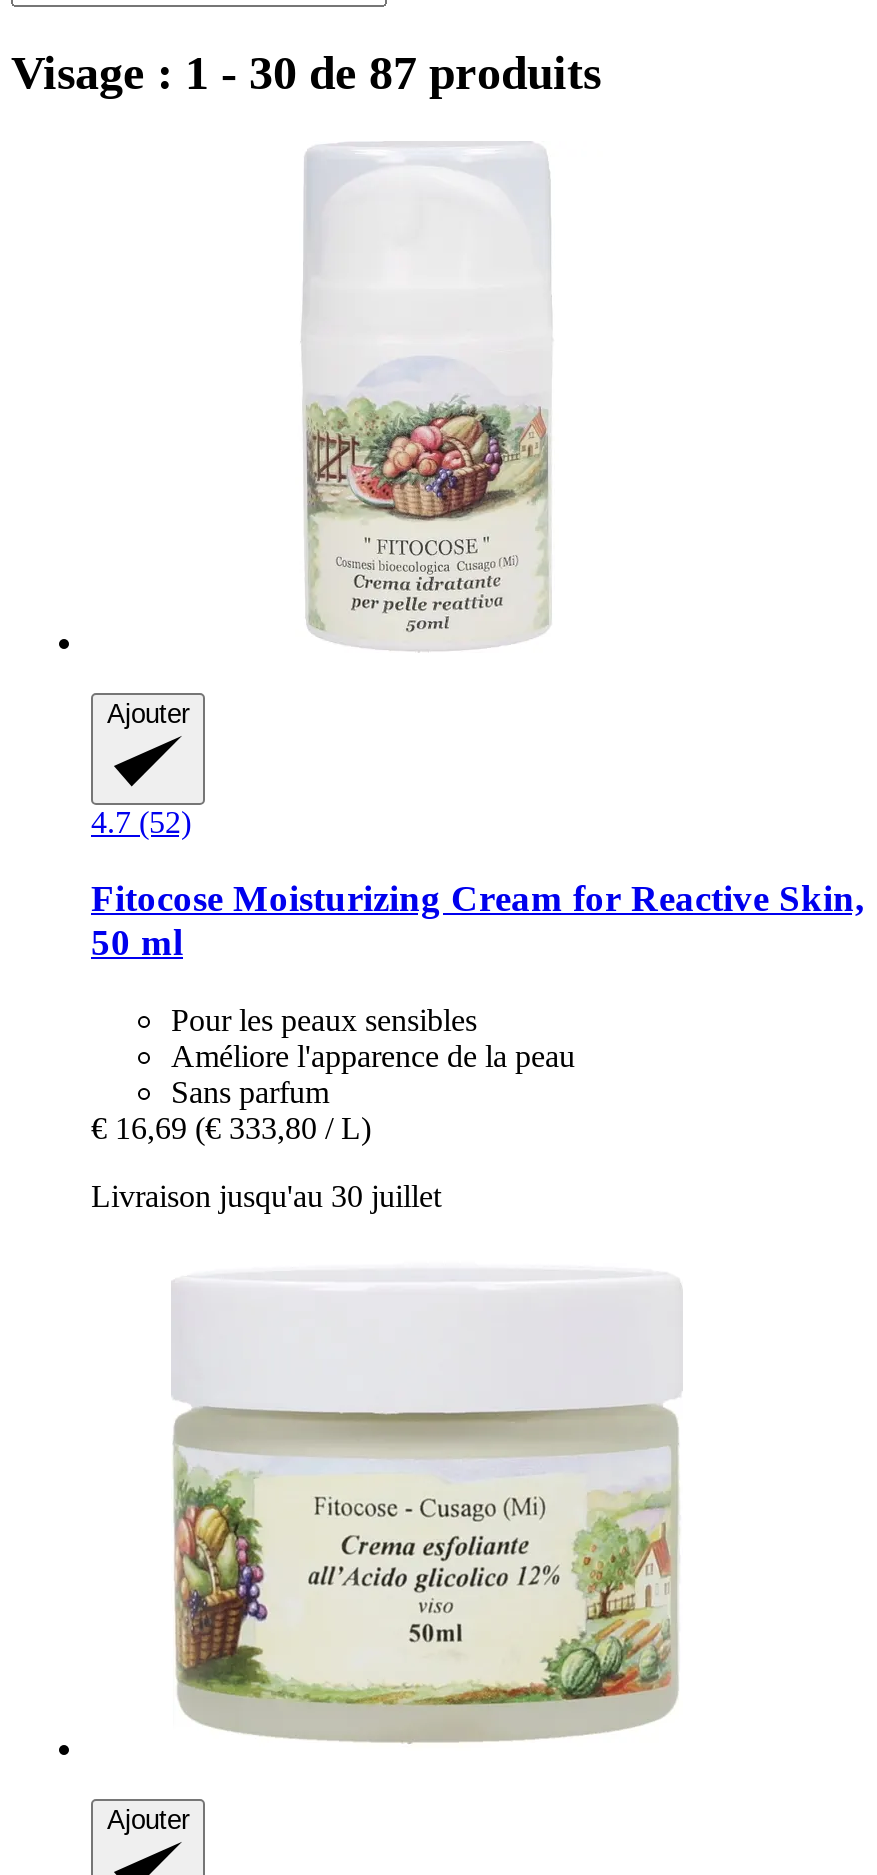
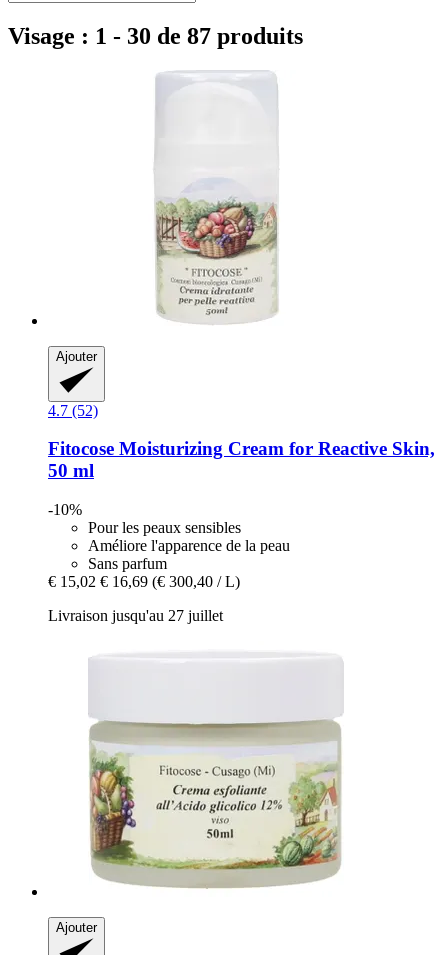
none -> [48,501,82,518] -10%
[91,1111,371,1145] € 16,69 (€ 333,80 / L) -> [48,573,240,590] € 15,02 € 16,69 (€ 300,40 / L)
[91,1179,441,1213] Livraison jusqu'au 30 juillet -> [48,607,223,624] Livraison jusqu'au 27 juillet

